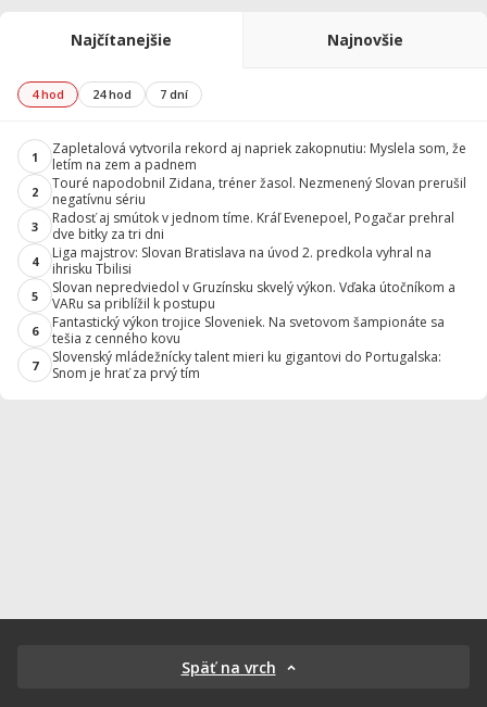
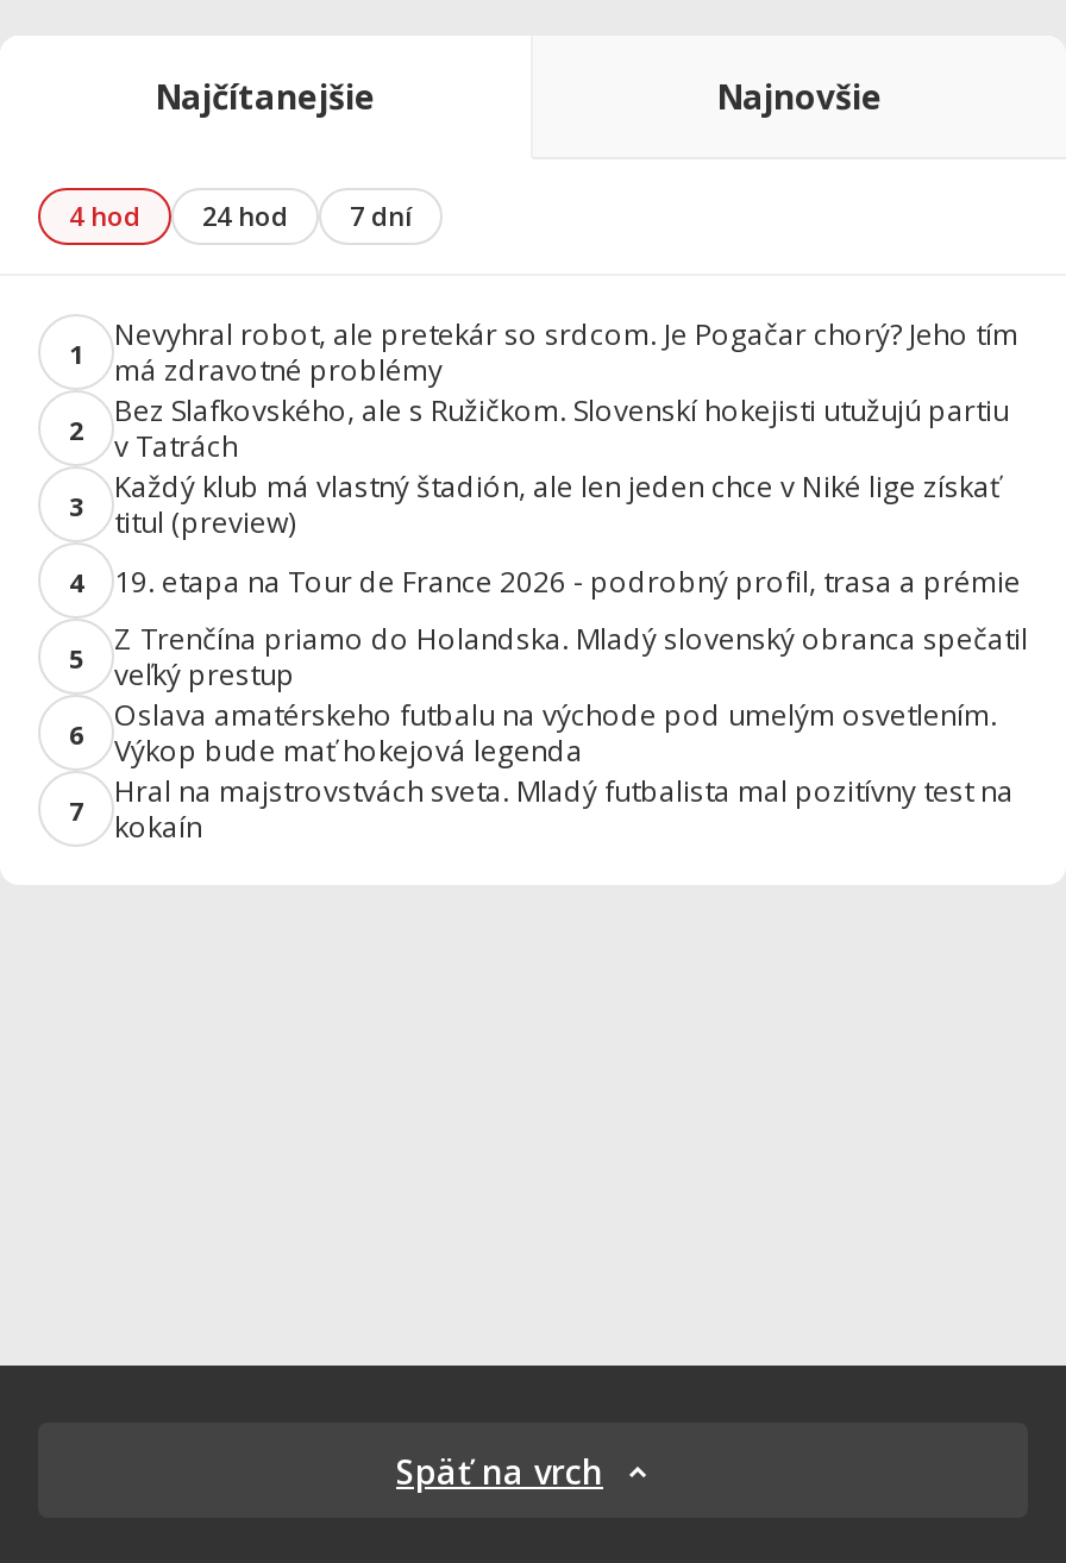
[52,139,466,174] Zapletalová vytvorila rekord aj napriek zakopnutiu: Myslela som, že | letím na zem a padnem -> [114,315,1018,391] Nevyhral robot, ale pretekár so srdcom. Je Pogačar chorý? Jeho tím | má zdravotné problémy
[52,174,466,209] Touré napodobnil Zidana, tréner žasol. Nezmenený Slovan prerušil | negatívnu sériu -> [114,391,1009,467] Bez Slafkovského, ale s Ružičkom. Slovenskí hokejisti utužujú partiu | v Tatrách
[52,209,454,244] Radosť aj smútok v jednom tíme. Kráľ Evenepoel, Pogačar prehral | dve bitky za tri dni -> [114,467,999,543] Každý klub má vlastný štadión, ale len jeden chce v Niké lige získať | titul (preview)
[52,244,432,278] Liga majstrov: Slovan Bratislava na úvod 2. predkola vyhral na | ihrisku Tbilisi -> [114,561,1021,601] 19. etapa na Tour de France 2026 - podrobný profil, trasa a prémie
[52,278,455,313] Slovan nepredviedol v Gruzínsku skvelý výkon. Vďaka útočníkom a | VARu sa priblížil k postupu -> [114,619,1028,695] Z Trenčína priamo do Holandska. Mladý slovenský obranca spečatil | veľký prestup
[52,313,445,348] Fantastický výkon trojice Sloveniek. Na svetovom šampionáte sa | tešia z cenného kovu -> [114,695,997,772] Oslava amatérskeho futbalu na východe pod umelým osvetlením. | Výkop bude mať hokejová legenda
[52,348,441,383] Slovenský mládežnícky talent mieri ku gigantovi do Portugalska: | Snom je hrať za prvý tím -> [114,772,1014,848] Hral na majstrovstvách sveta. Mladý futbalista mal pozitívny test na | kokaín

